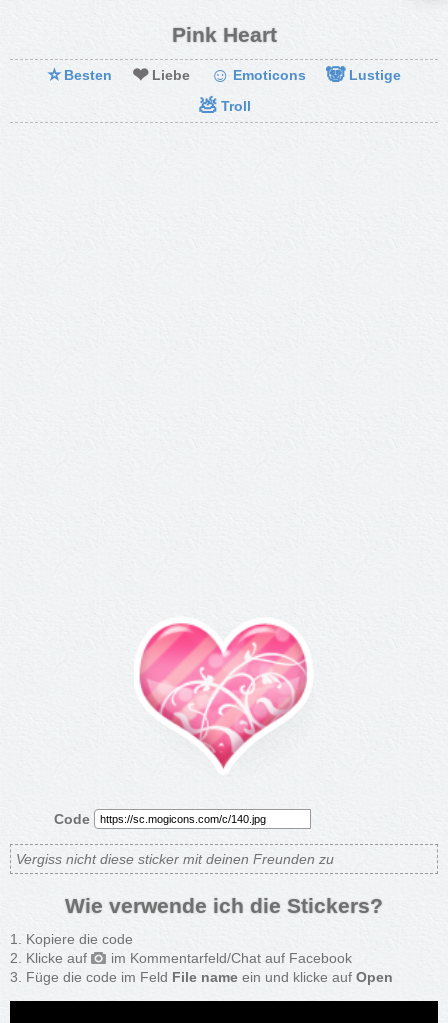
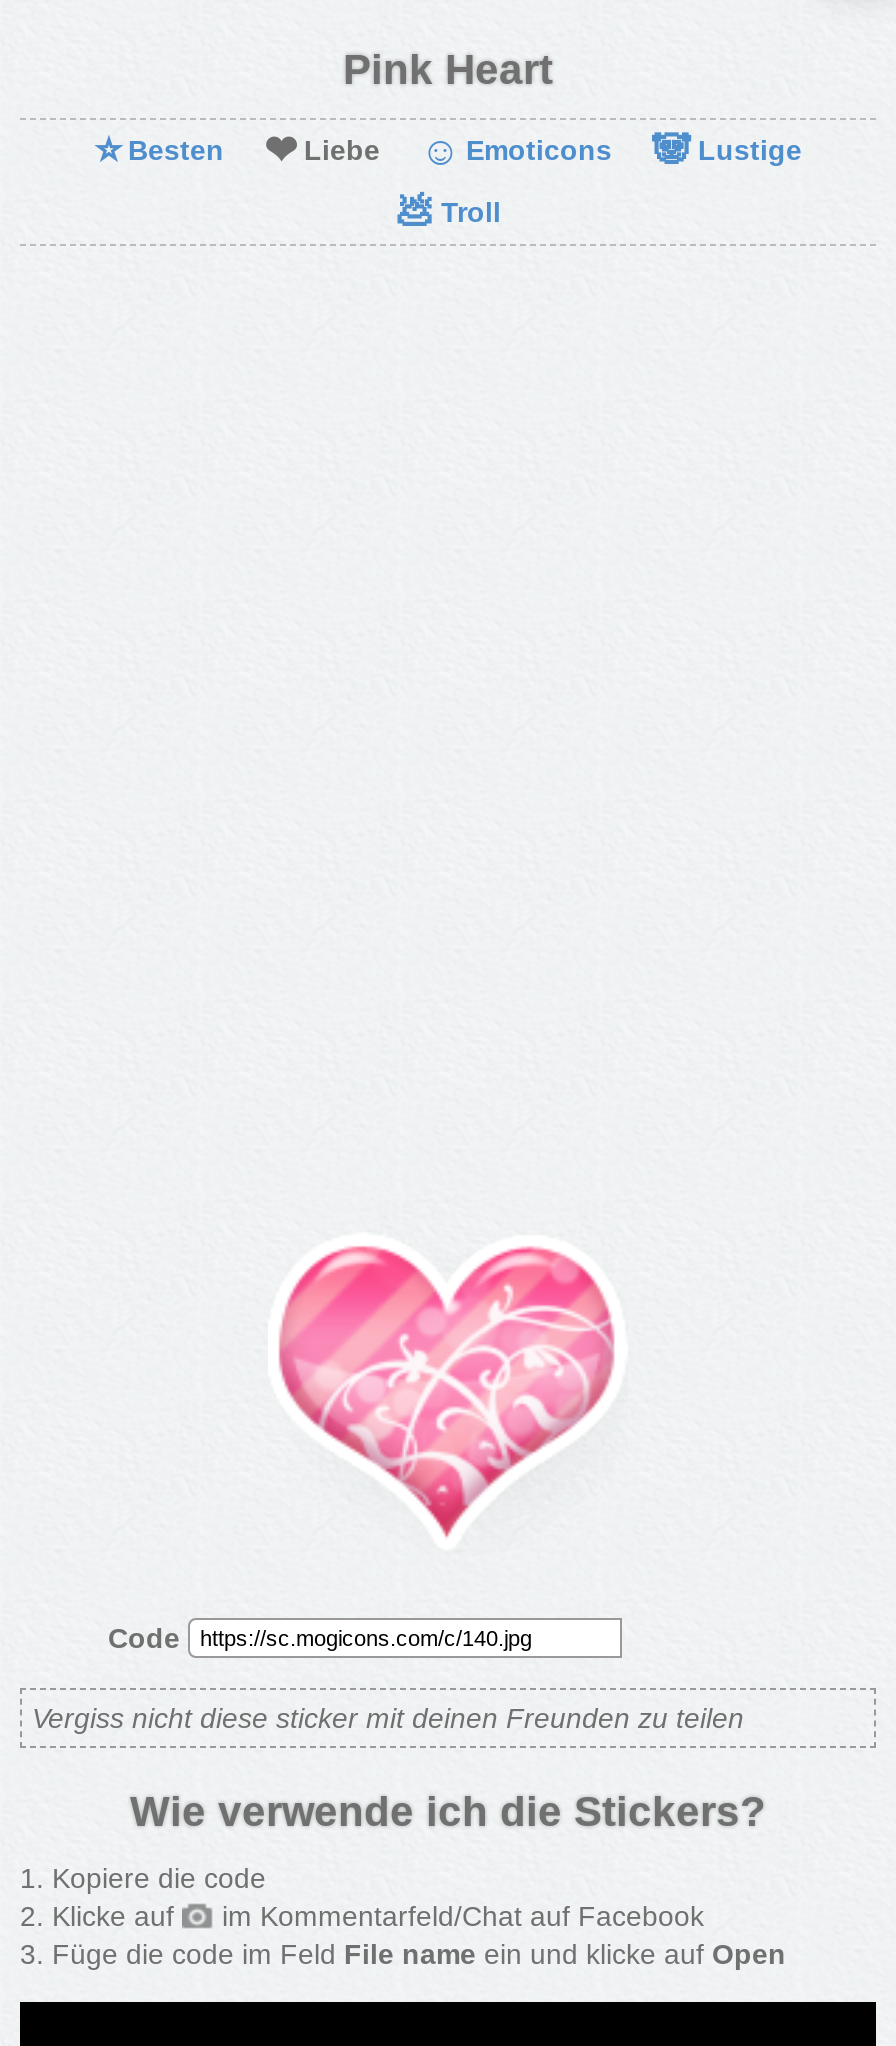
[16,851,338,867] Vergiss nicht diese sticker mit deinen Freunden zu -> [32,1703,744,1735] Vergiss nicht diese sticker mit deinen Freunden zu teilen

